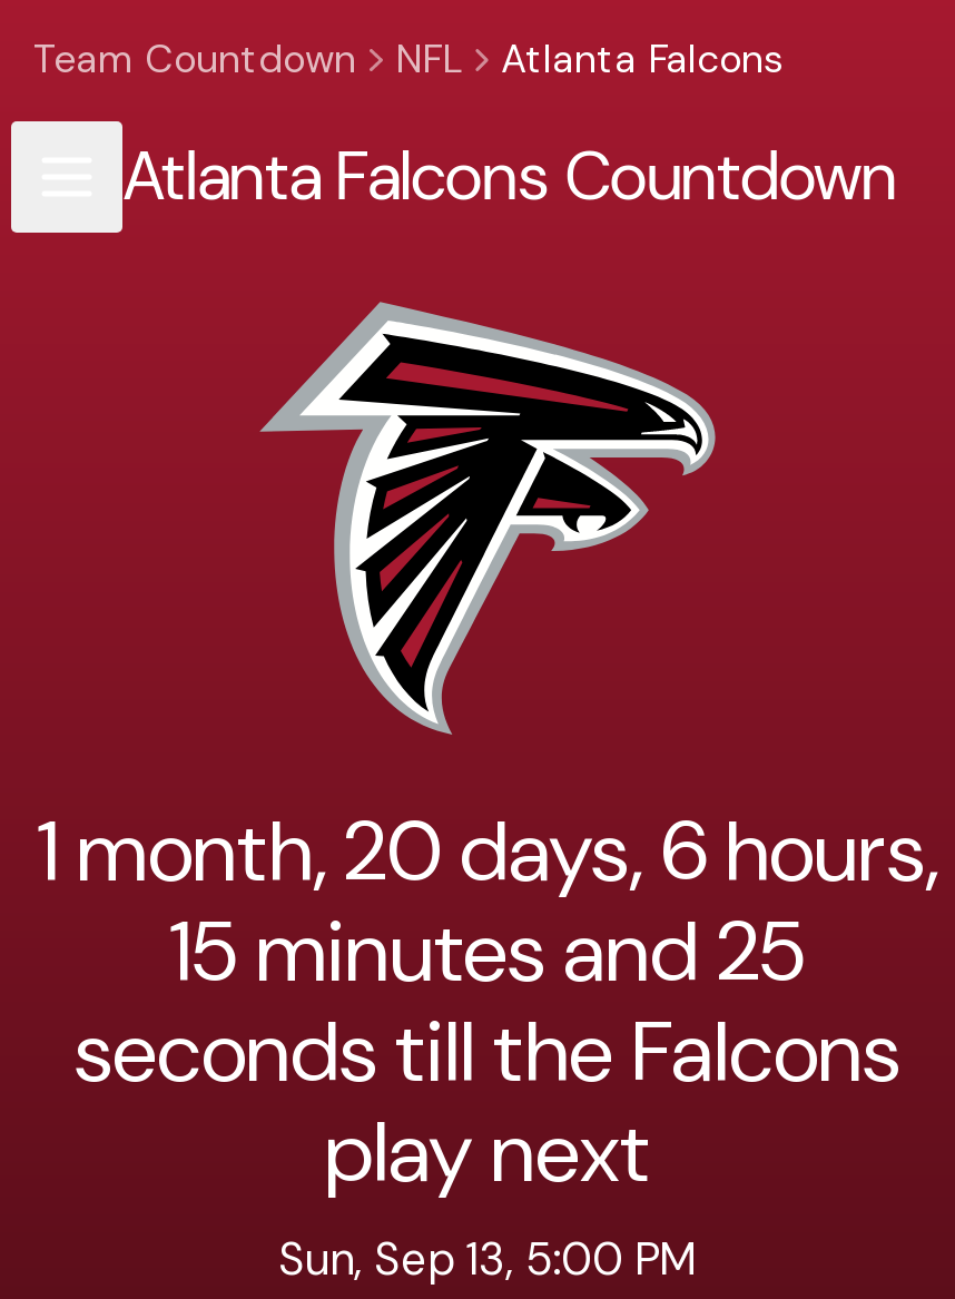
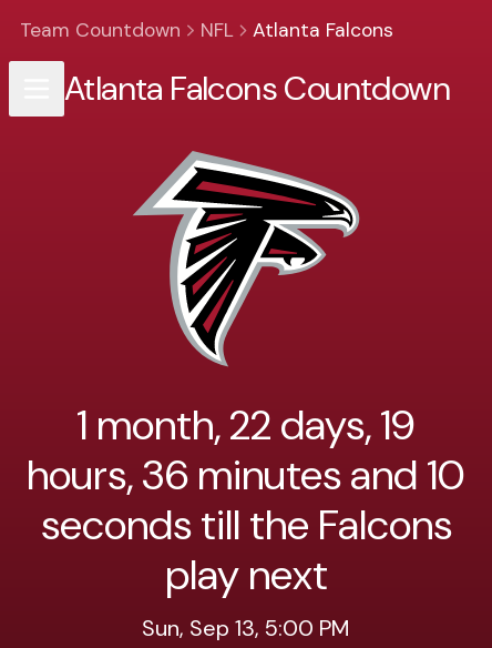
[37,798,938,1007] 1 month, 20 days, 6 hours, | 15 minutes and 25 -> [27,398,465,503] 1 month, 22 days, 19 | hours, 36 minutes and 10

